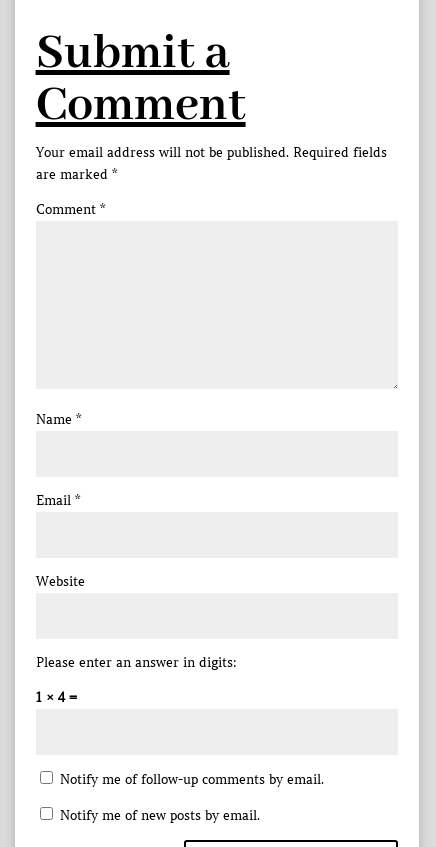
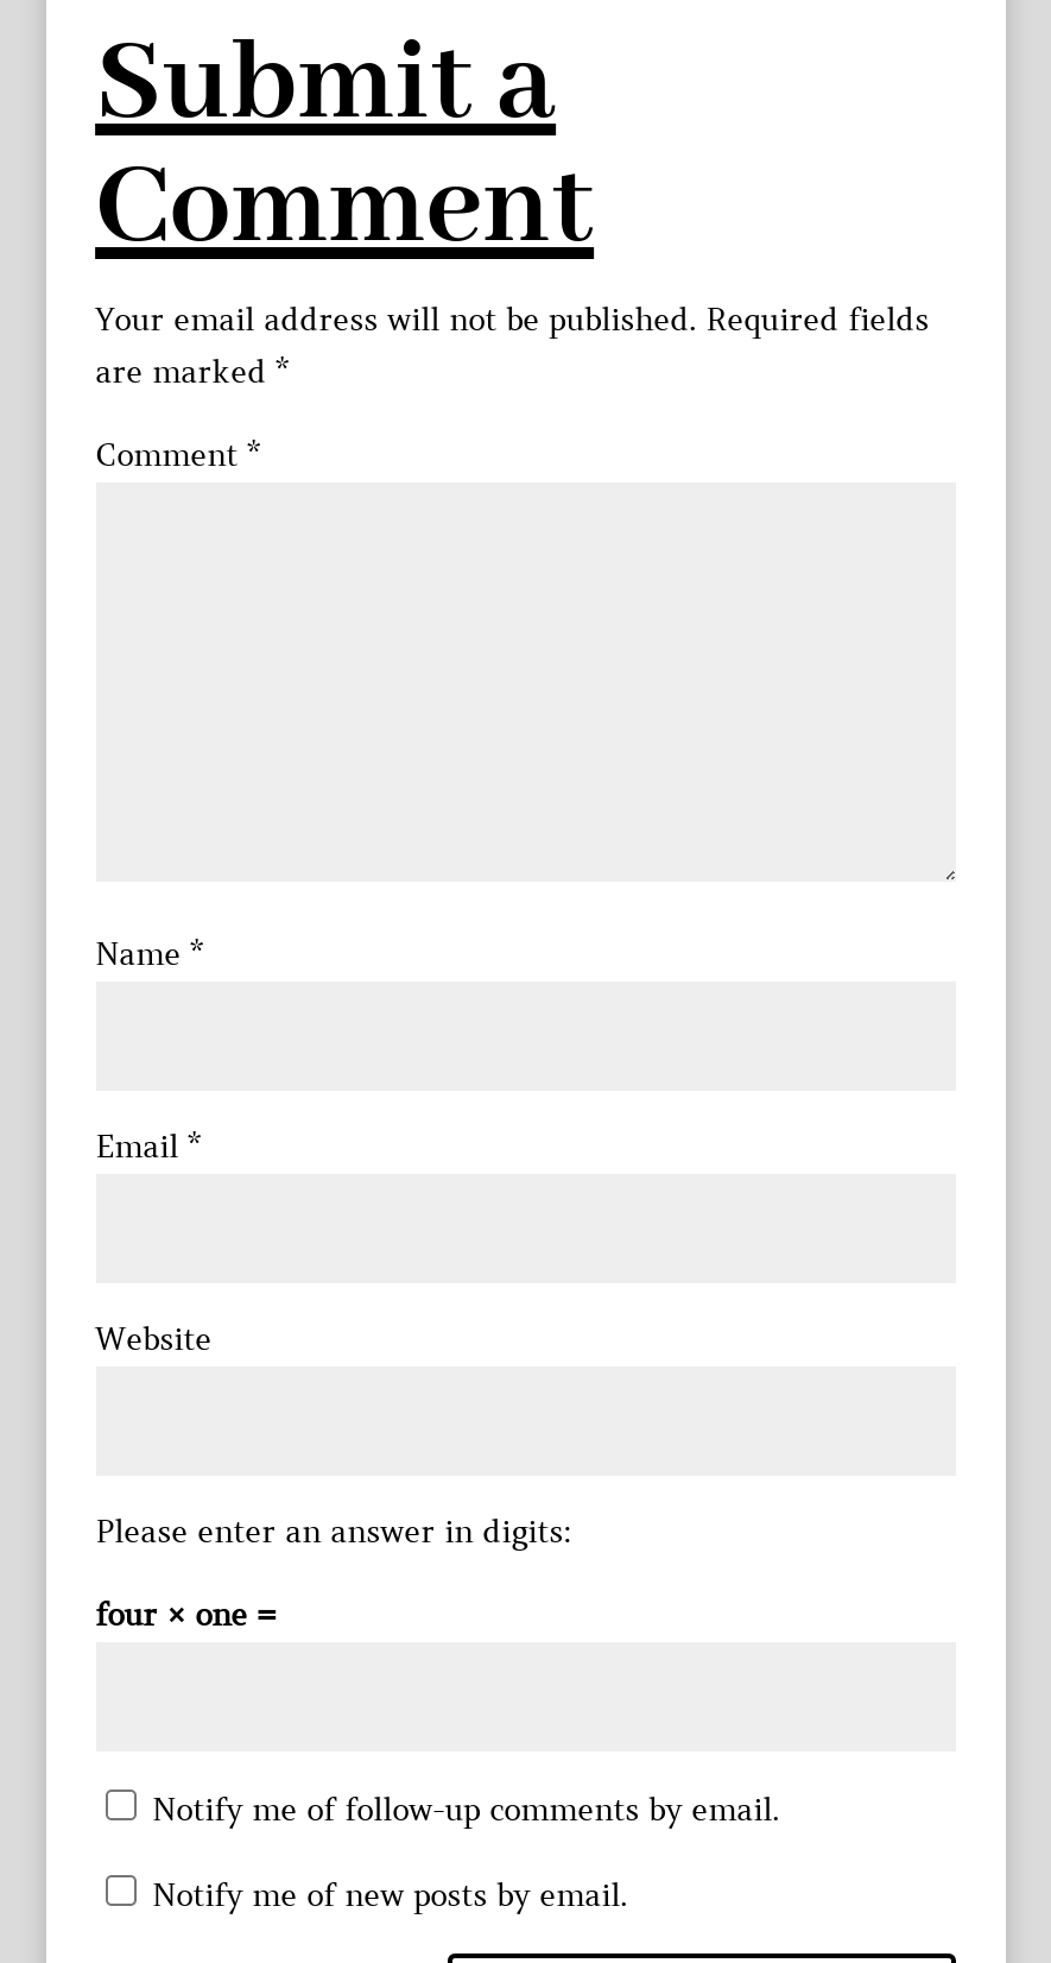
[36,689,77,706] 1 × 4 = -> [95,1594,276,1635] four × one =

